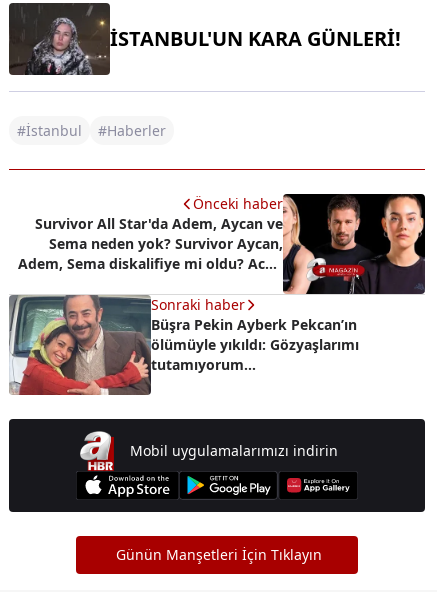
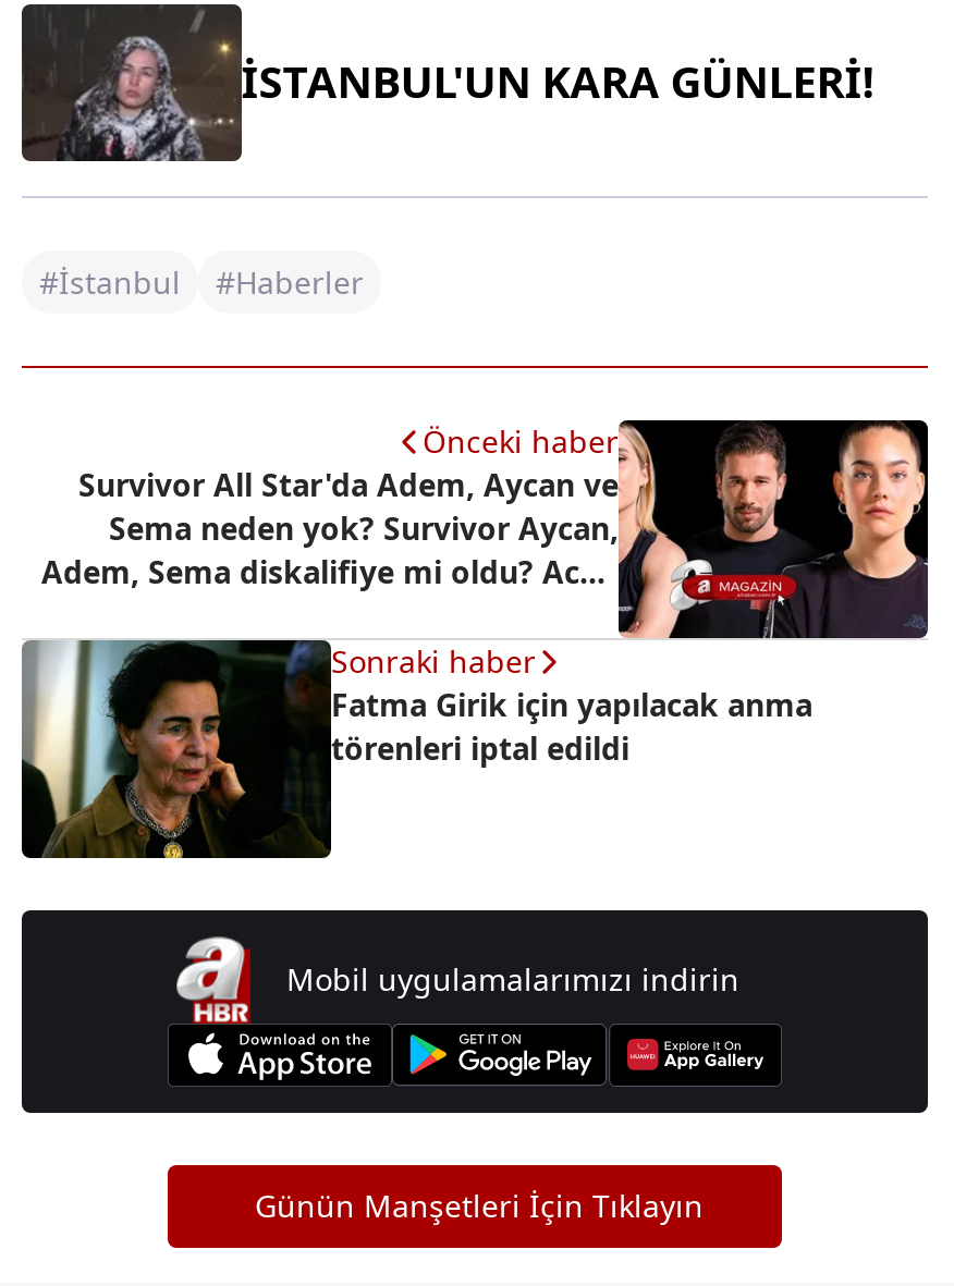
[9,294,359,396] [image] | Büşra Pekin Ayberk Pekcan’ın | ölümüyle yıkıldı: Gözyaşlarımı | tutamıyorum… -> [20,638,812,860] [image] | Fatma Girik için yapılacak anma | törenleri iptal edildi

